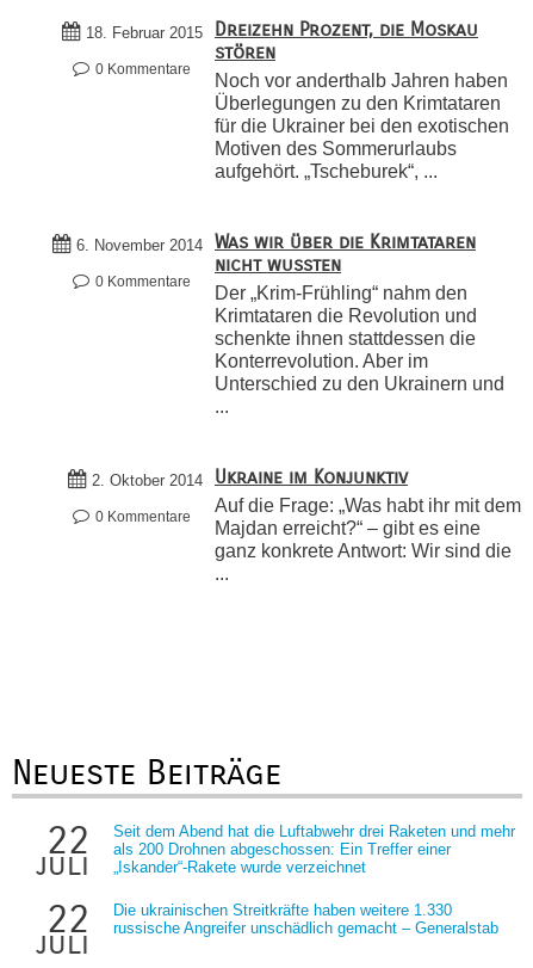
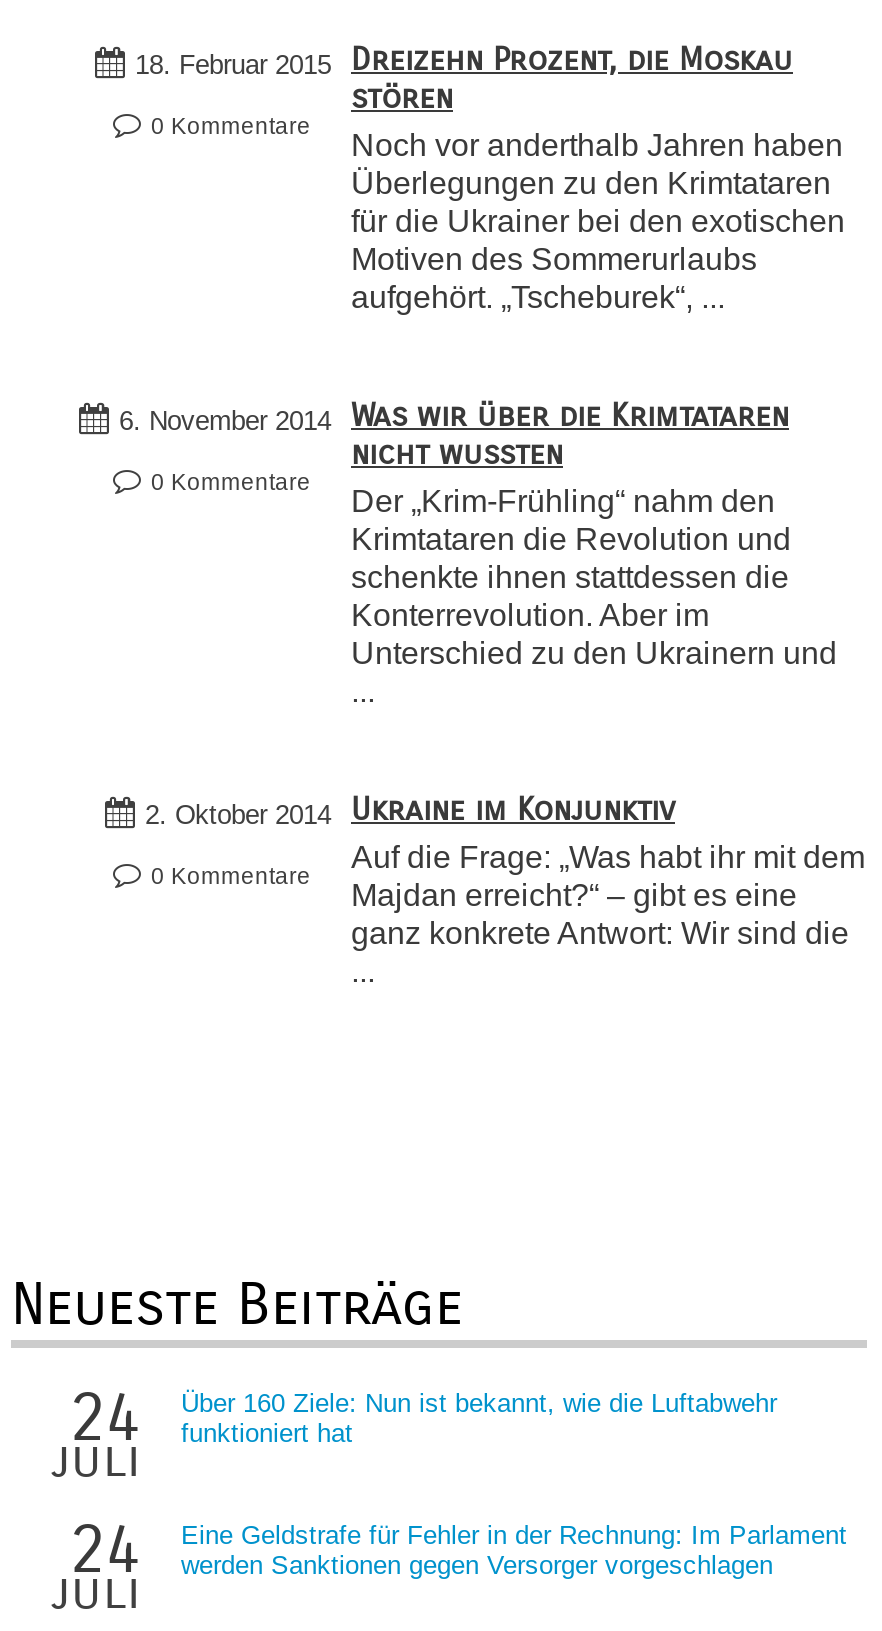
[47,816,89,864] 22 -> [69,1378,141,1458] 24
[47,822,515,943] Seit dem Abend hat die Luftabwehr drei Raketen und mehr | als 200 Drohnen abgeschossen: Ein Treffer einer | „Iskander“-Rakete wurde verzeichnet | 22 -> [69,1388,777,1590] Über 160 Ziele: Nun ist bekannt, wie die Luftabwehr | funktioniert hat | 24
[113,901,498,937] Die ukrainischen Streitkräfte haben weitere 1.330 | russische Angreifer unschädlich gemacht – Generalstab -> [181,1520,847,1580] Eine Geldstrafe für Fehler in der Rechnung: Im Parlament | werden Sanktionen gegen Versorger vorgeschlagen

